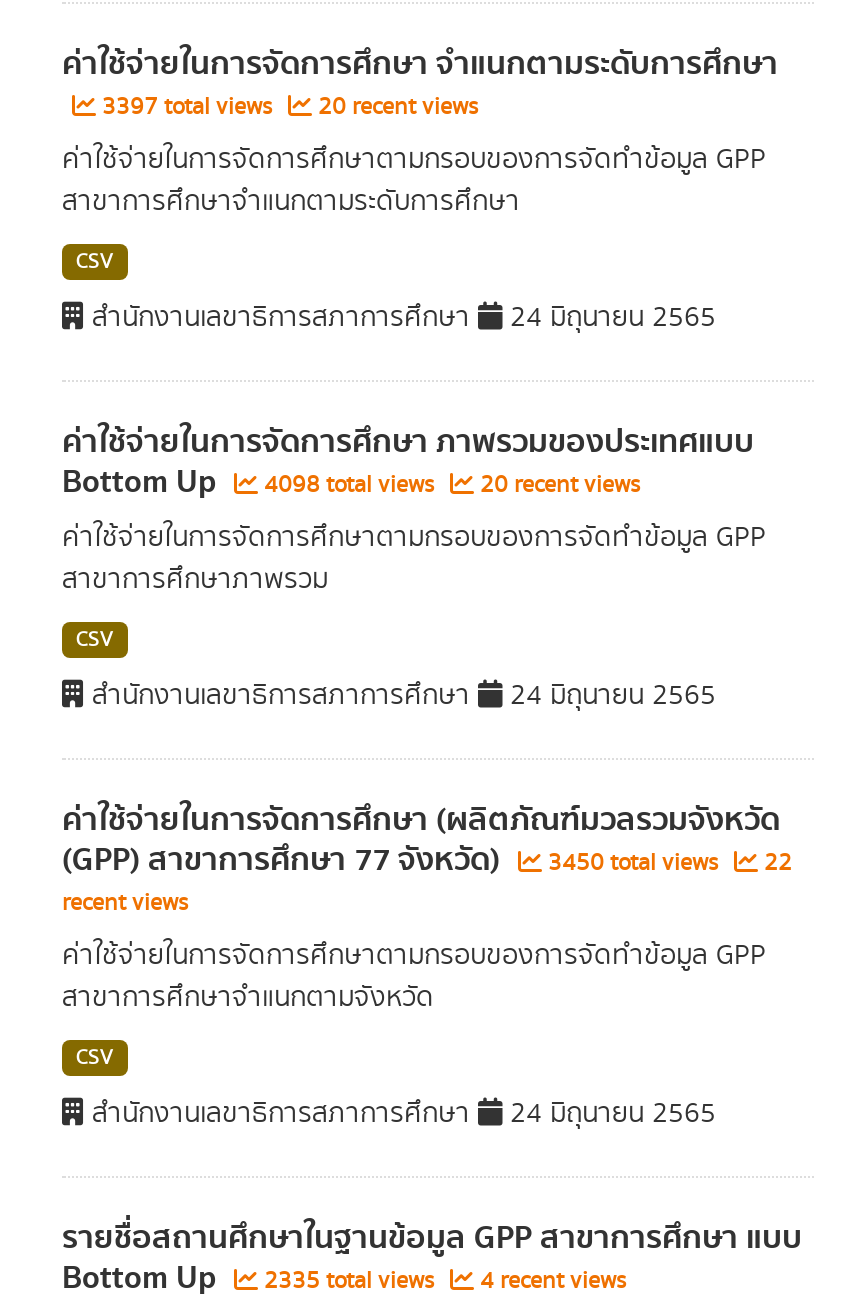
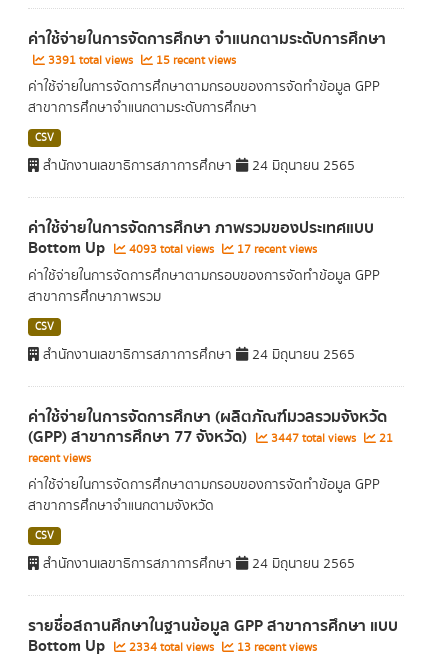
[96,90,278,124] 3397 total views -> [45,52,136,69] 3391 total views
[312,90,478,124] 20 recent views -> [153,52,236,69] 15 recent views
[258,468,440,502] 4098 total views -> [126,241,217,258] 4093 total views
[474,468,640,502] 20 recent views -> [234,241,317,258] 17 recent views
[542,846,724,880] 3450 total views -> [268,430,359,447] 3447 total views
[758,846,792,880] 22 -> [376,430,393,447] 21
[258,1264,440,1298] 2335 total views -> [126,639,217,656] 2334 total views
[474,1264,626,1298] 4 recent views -> [234,639,317,656] 13 recent views

